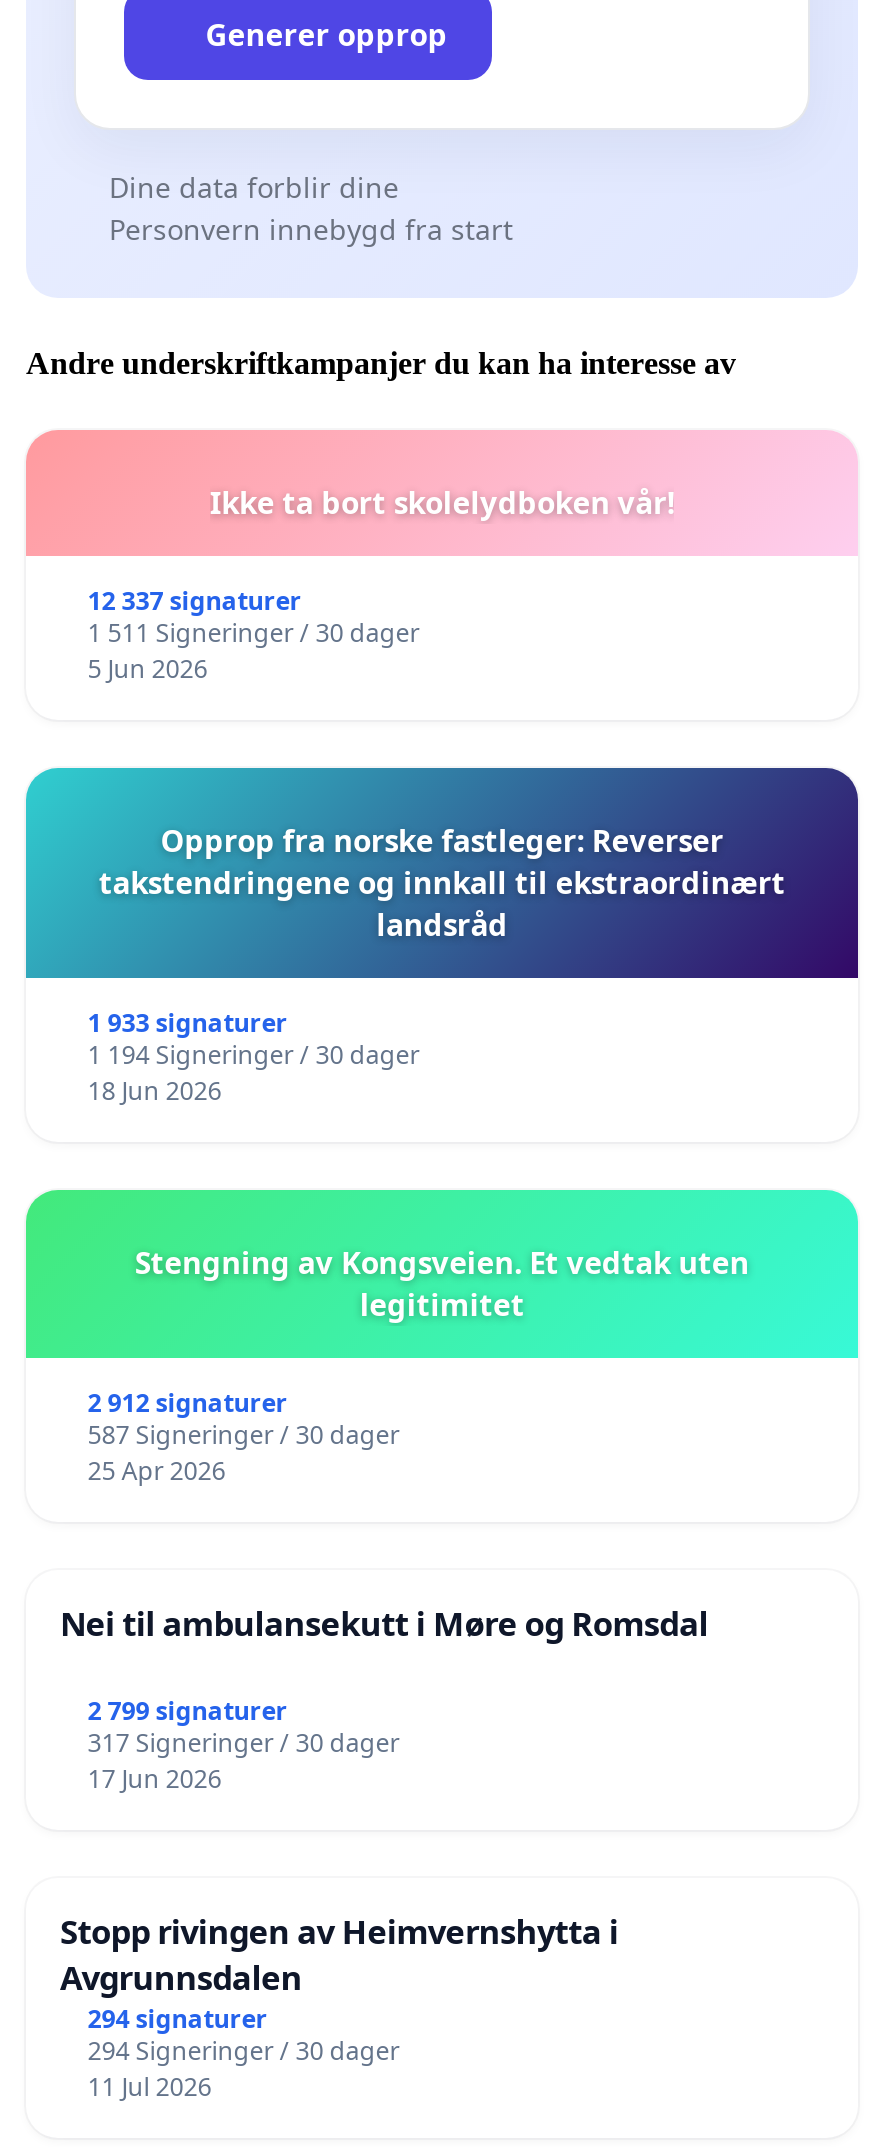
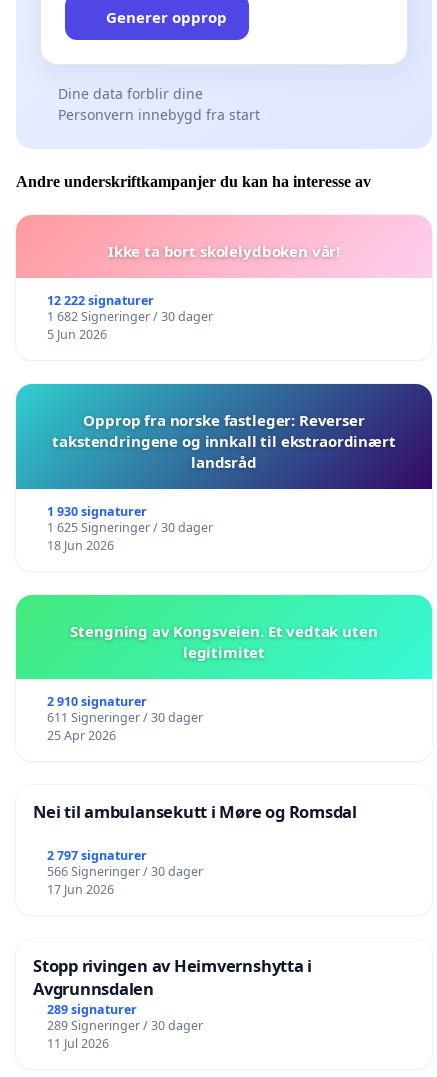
[88,585,302,619] 12 337 signaturer -> [47,292,154,309] 12 222 signaturer
[88,617,420,651] 1 511 Signeringer / 30 dager -> [47,308,213,325] 1 682 Signeringer / 30 dager
[88,1007,288,1041] 1 933 signaturer -> [47,503,147,520] 1 930 signaturer
[88,1039,420,1073] 1 194 Signeringer / 30 dager -> [47,519,213,536] 1 625 Signeringer / 30 dager
[88,1387,288,1421] 2 912 signaturer -> [47,693,147,710] 2 910 signaturer
[88,1419,400,1453] 587 Signeringer / 30 dager -> [47,709,203,726] 611 Signeringer / 30 dager
[88,1695,288,1729] 2 799 signaturer -> [47,847,147,864] 2 797 signaturer
[88,1727,400,1761] 317 Signeringer / 30 dager -> [47,863,203,880] 566 Signeringer / 30 dager
[88,2002,268,2036] 294 signaturer -> [47,1001,137,1018] 289 signaturer
[88,2034,400,2068] 294 Signeringer / 30 dager -> [47,1017,203,1034] 289 Signeringer / 30 dager

